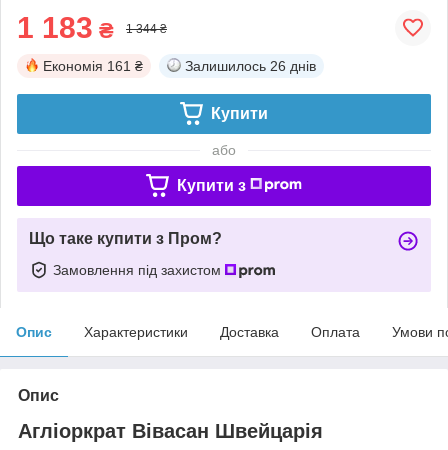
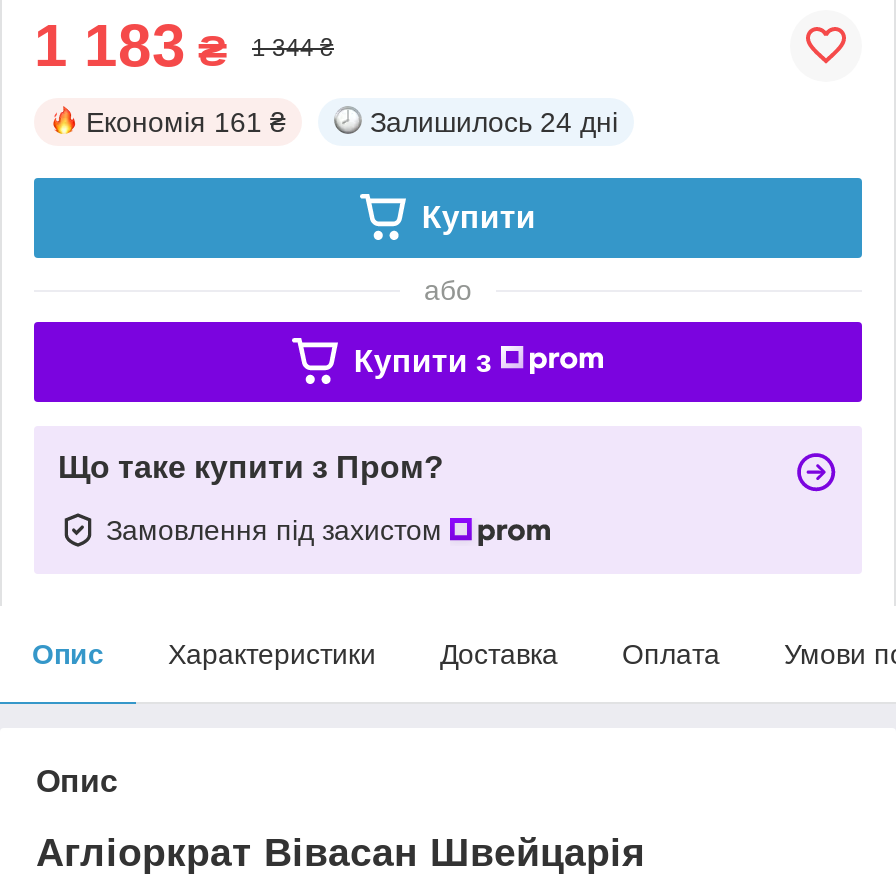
[185,58,316,74] Залишилось 26 днів -> [370,106,618,138] Залишилось 24 дні

